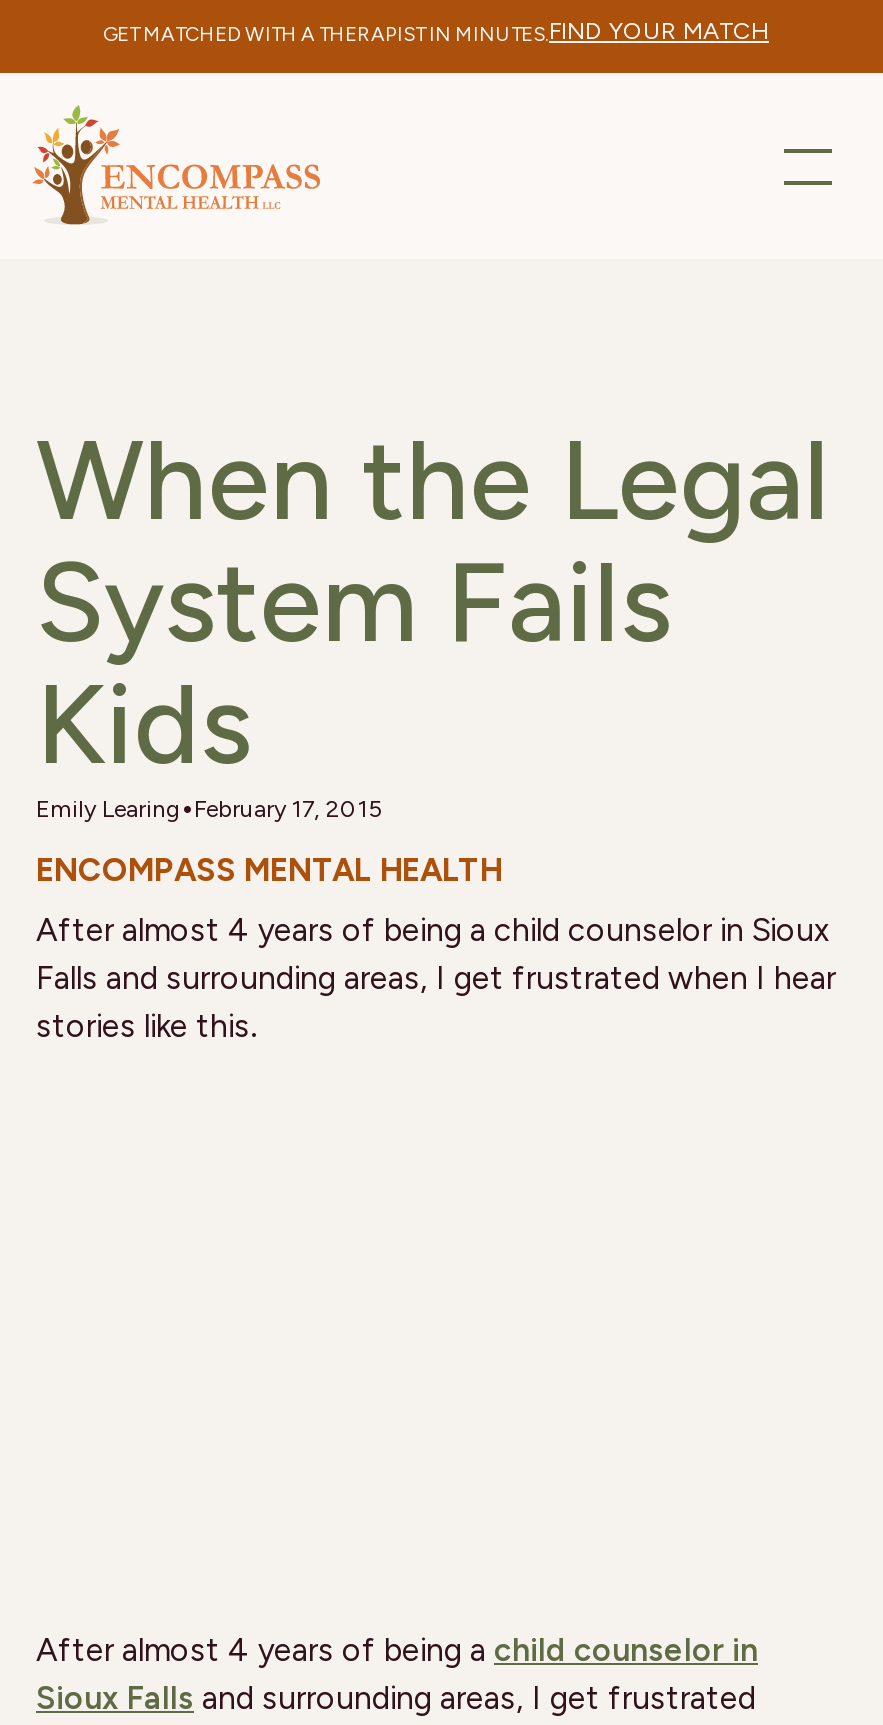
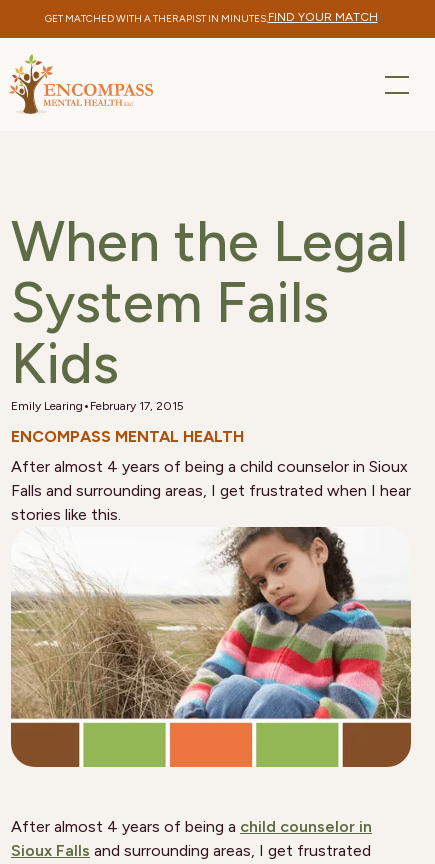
none -> [10,526,412,768] [image]

